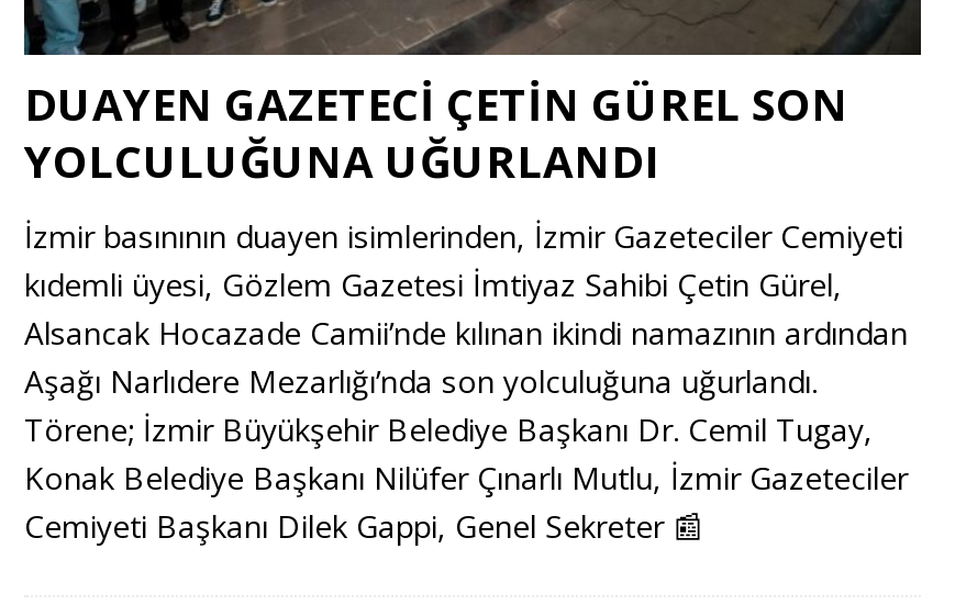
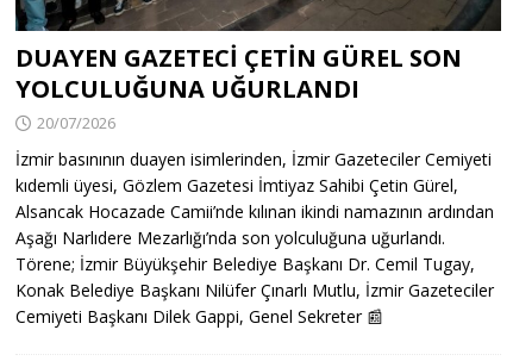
none -> [37,112,115,133] 20/07/2026

